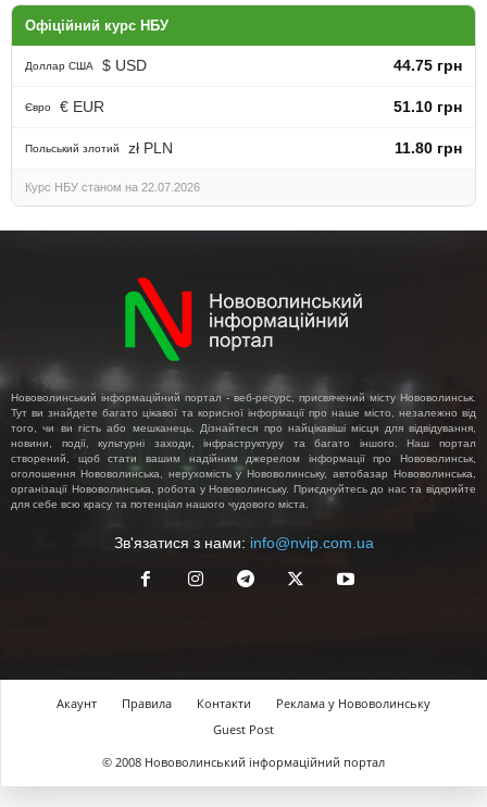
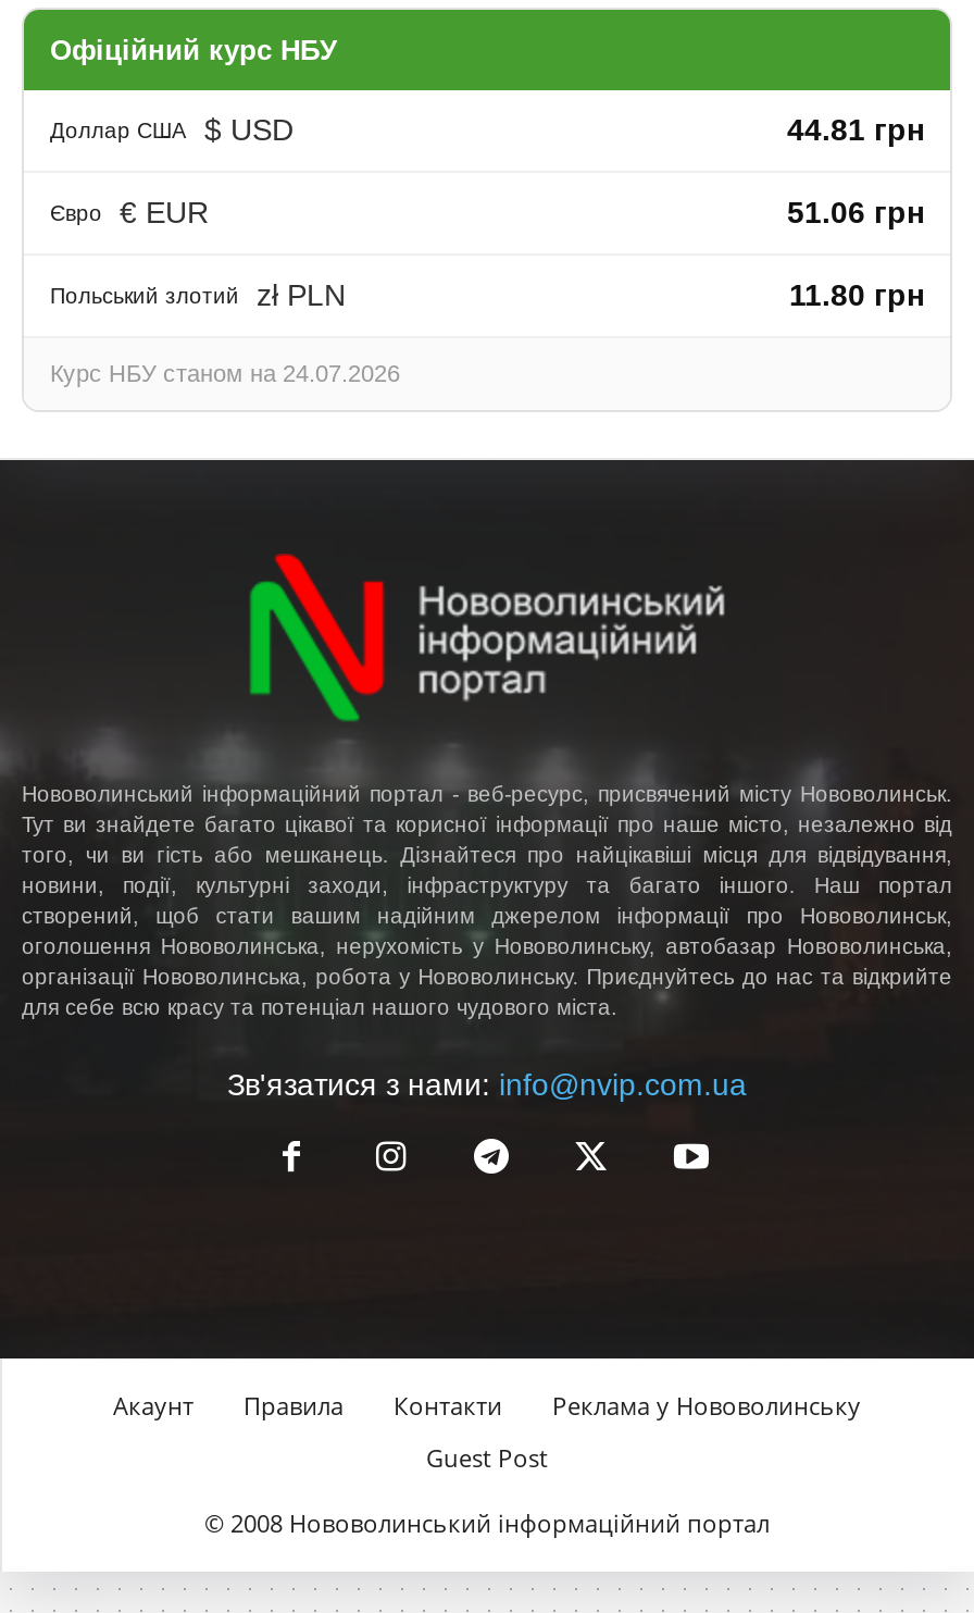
[394,56,462,74] 44.75 грн -> [787,111,924,146] 44.81 грн
[394,97,462,115] 51.10 грн -> [787,194,924,229] 51.06 грн
[25,180,200,193] Курс НБУ станом на 22.07.2026 -> [50,359,400,385] Курс НБУ станом на 24.07.2026

